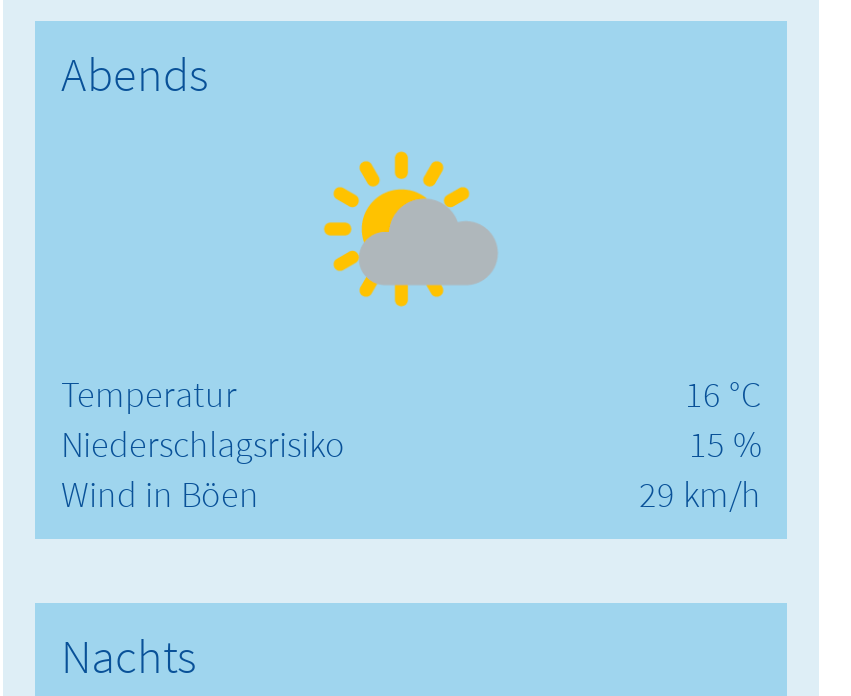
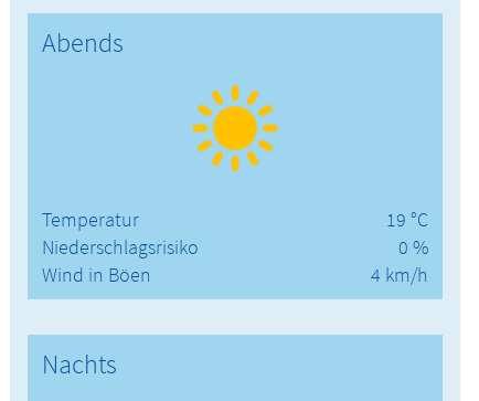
[321,149,499,309] [image] -> [187,84,283,172] [image]
[685,371,761,417] 16 °C -> [386,207,428,232] 19 °C
[689,421,761,467] 15 % -> [398,234,428,260] 0 %
[639,471,761,517] 29 km/h -> [371,262,428,287] 4 km/h

